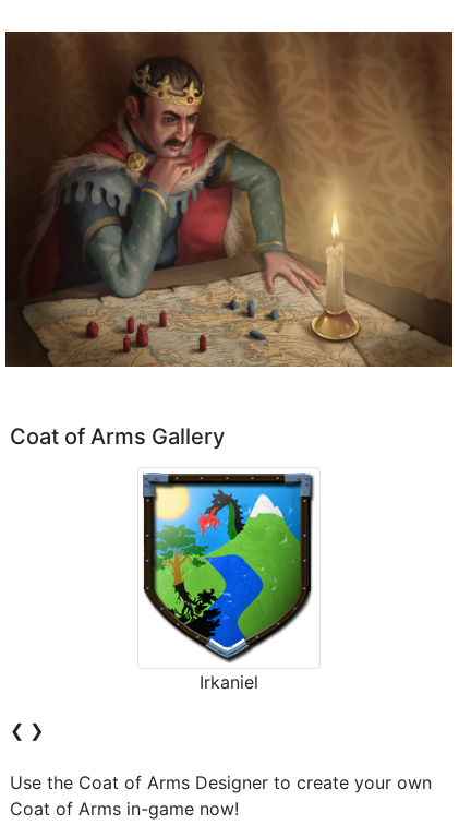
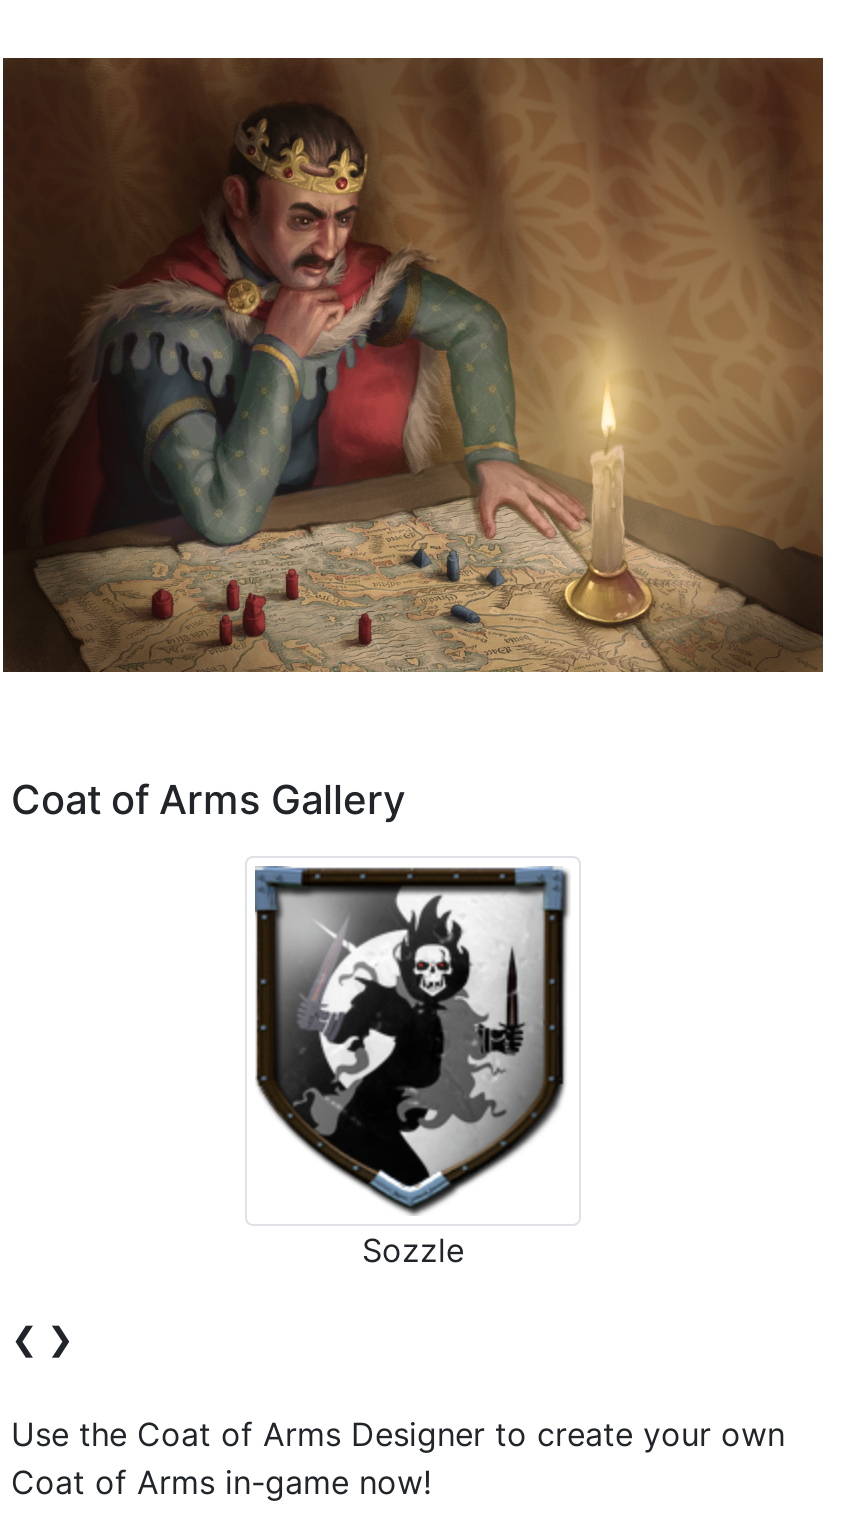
[154,483,302,693] [image] | Irkaniel -> [277,886,547,1270] [image] | Sozzle

